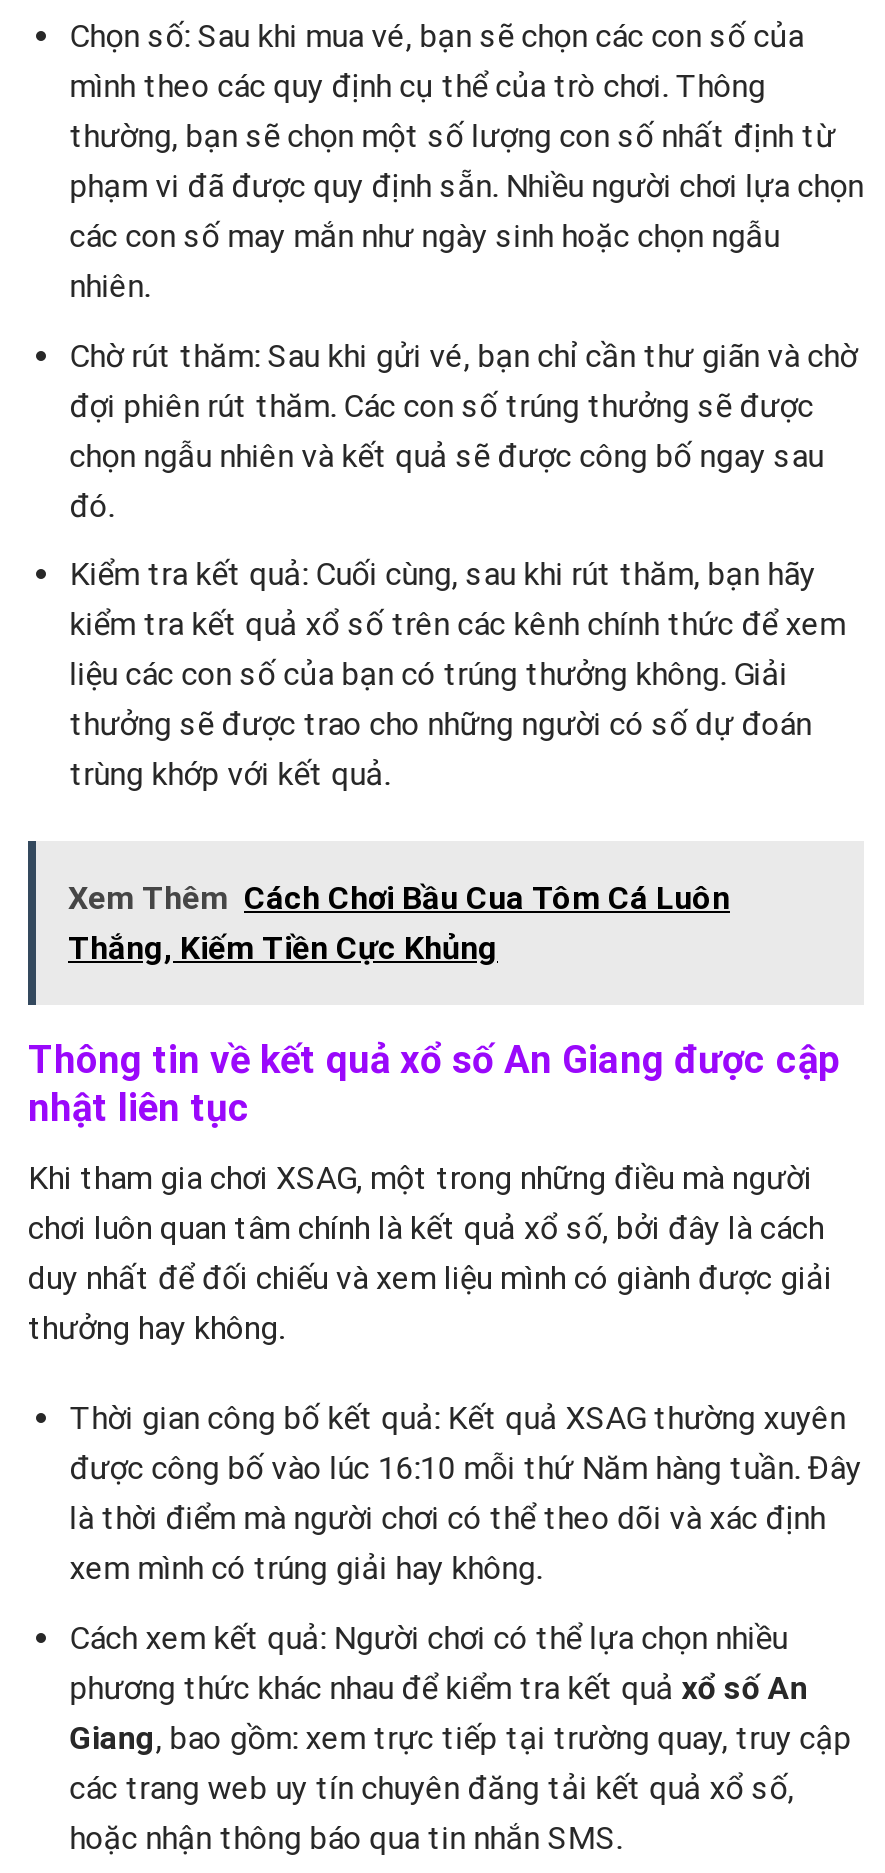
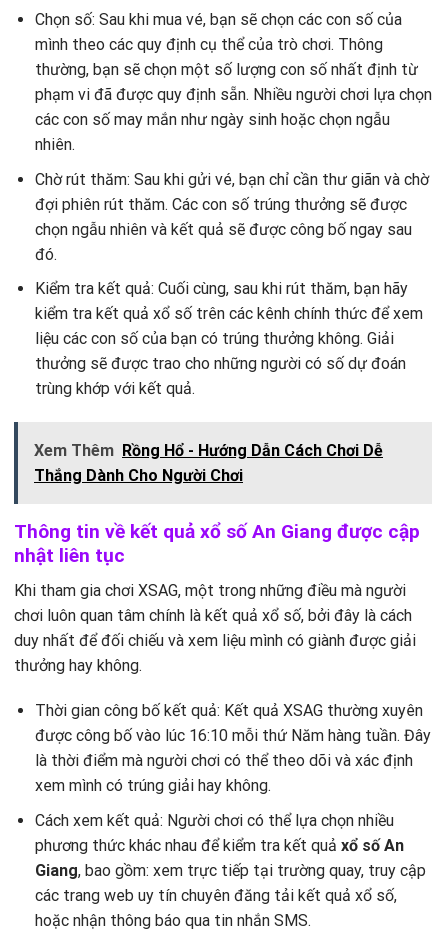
[68,879,730,967] Xem Thêm Cách Chơi Bầu Cua Tôm Cá Luôn | Thắng, Kiếm Tiền Cực Khủng -> [34,441,383,485] Xem Thêm Rồng Hổ - Hướng Dẫn Cách Chơi Dễ | Thắng Dành Cho Người Chơi

